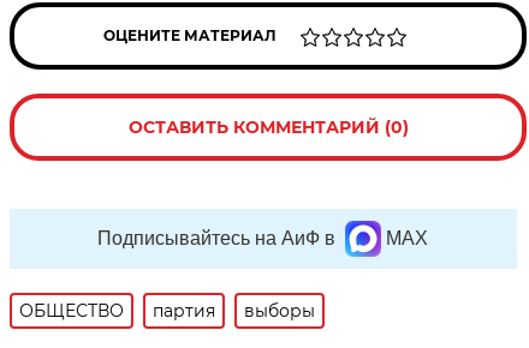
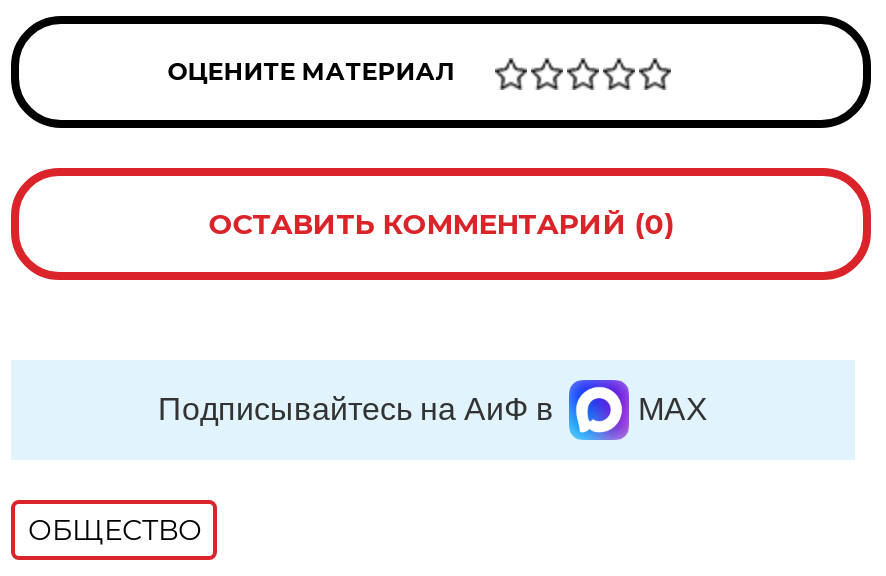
[153,300,315,322] партия | выборы -> none

